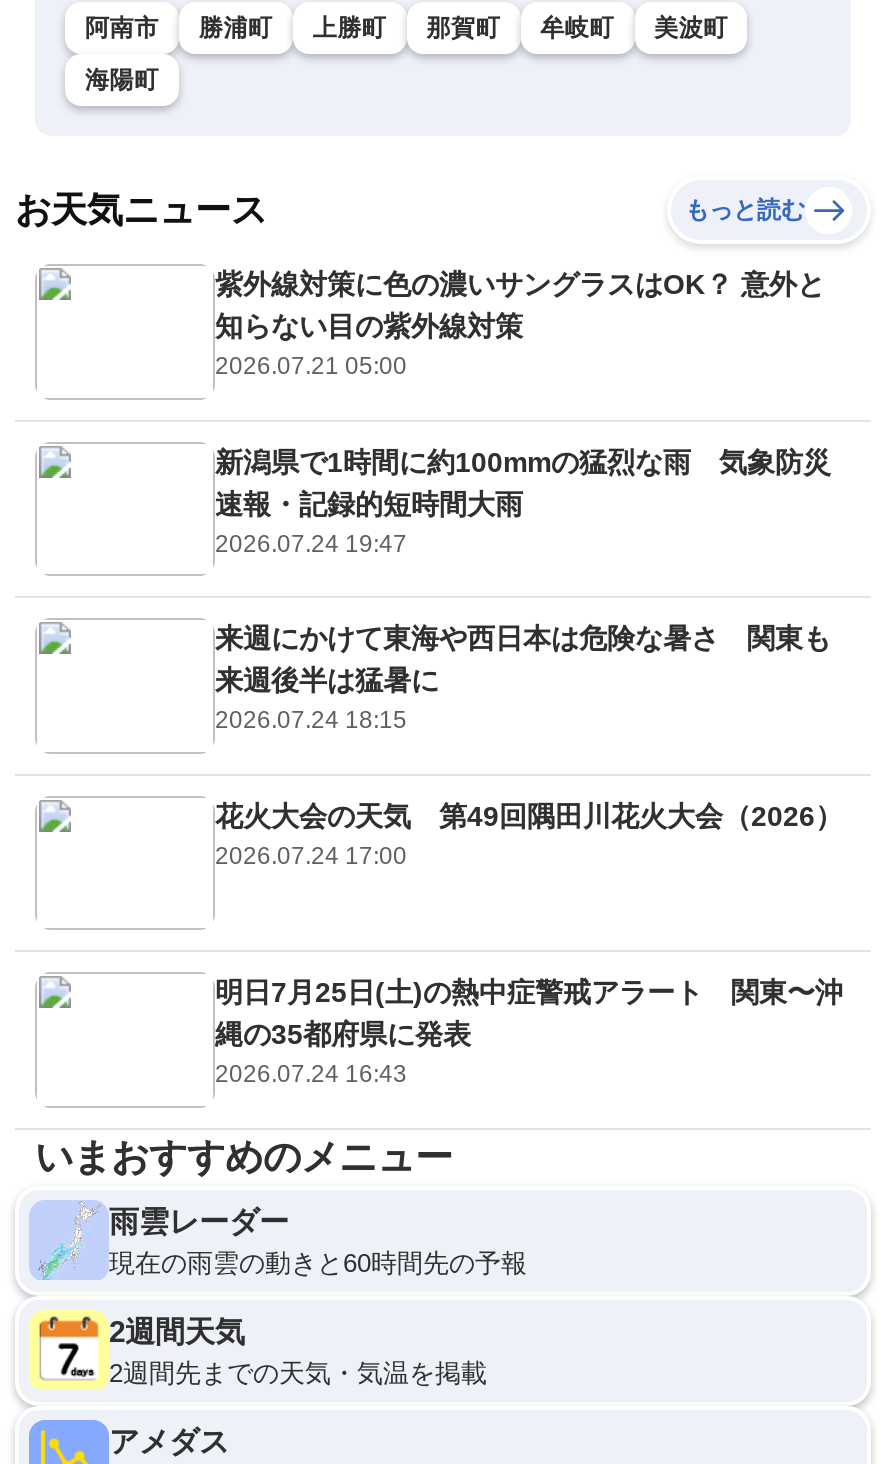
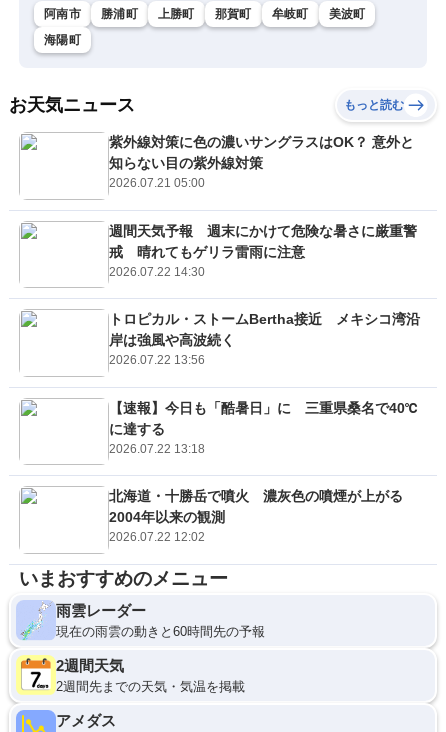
[215,445,831,557] 新潟県で1時間に約100mmの猛烈な雨 気象防災 | 速報・記録的短時間大雨 | 2026.07.24 19:47 -> [109,223,417,279] 週間天気予報 週末にかけて危険な暑さに厳重警 | 戒 晴れてもゲリラ雷雨に注意 | 2026.07.22 14:30
[215,622,831,734] 来週にかけて東海や西日本は危険な暑さ 関東も | 来週後半は猛暑に | 2026.07.24 18:15 -> [109,311,420,367] トロピカル・ストームBertha接近 メキシコ湾沿 | 岸は強風や高波続く | 2026.07.22 13:56
[215,799,843,869] 花火大会の天気 第49回隅田川花火大会（2026） | 2026.07.24 17:00 -> [109,400,418,456] 【速報】今日も「酷暑日」に 三重県桑名で40℃ | に達する | 2026.07.22 13:18
[215,976,843,1088] 明日7月25日(土)の熱中症警戒アラート 関東〜沖 | 縄の35都府県に発表 | 2026.07.24 16:43 -> [109,488,417,544] 北海道・十勝岳で噴火 濃灰色の噴煙が上がる | 2004年以来の観測 | 2026.07.22 12:02

